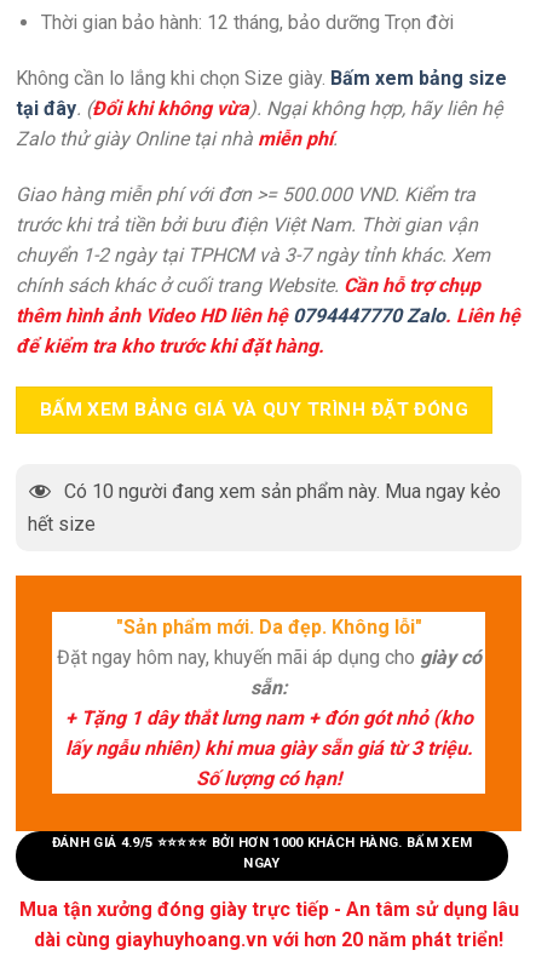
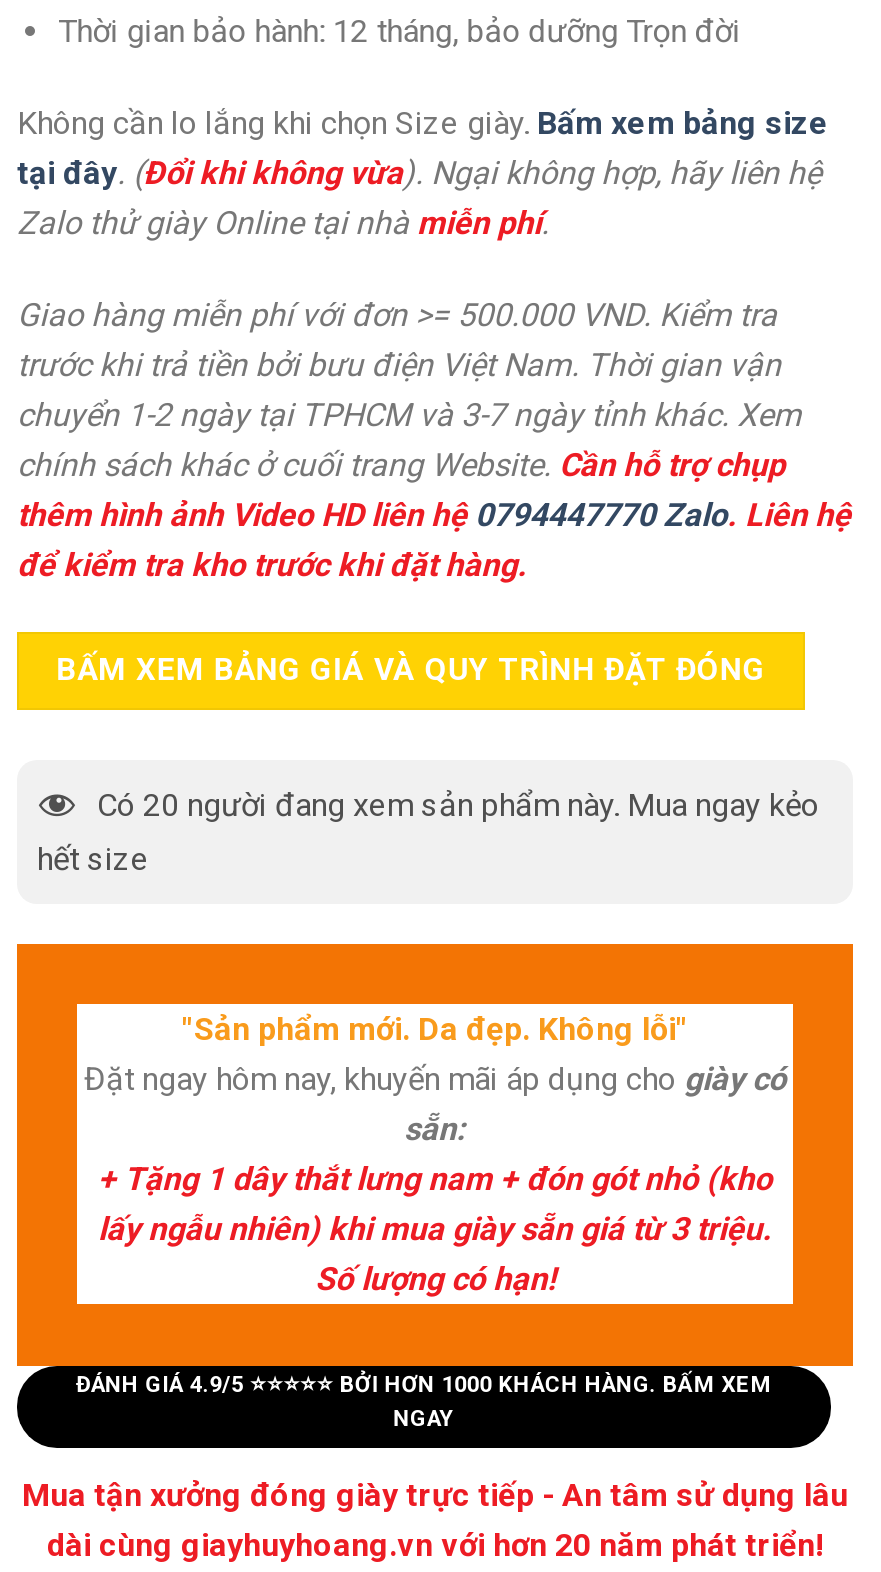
[64,480,501,503] Có 10 người đang xem sản phẩm này. Mua ngay kẻo -> [97,787,819,825] Có 20 người đang xem sản phẩm này. Mua ngay kẻo

